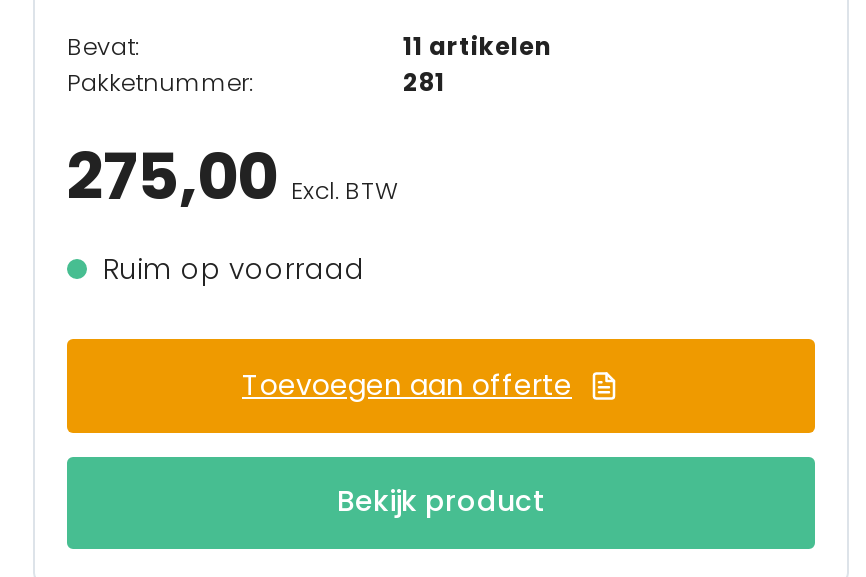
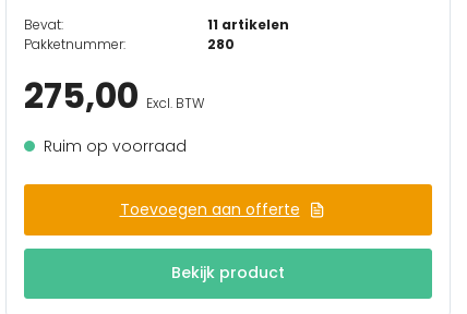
[403,64,445,98] 281 -> [207,34,235,53] 280

